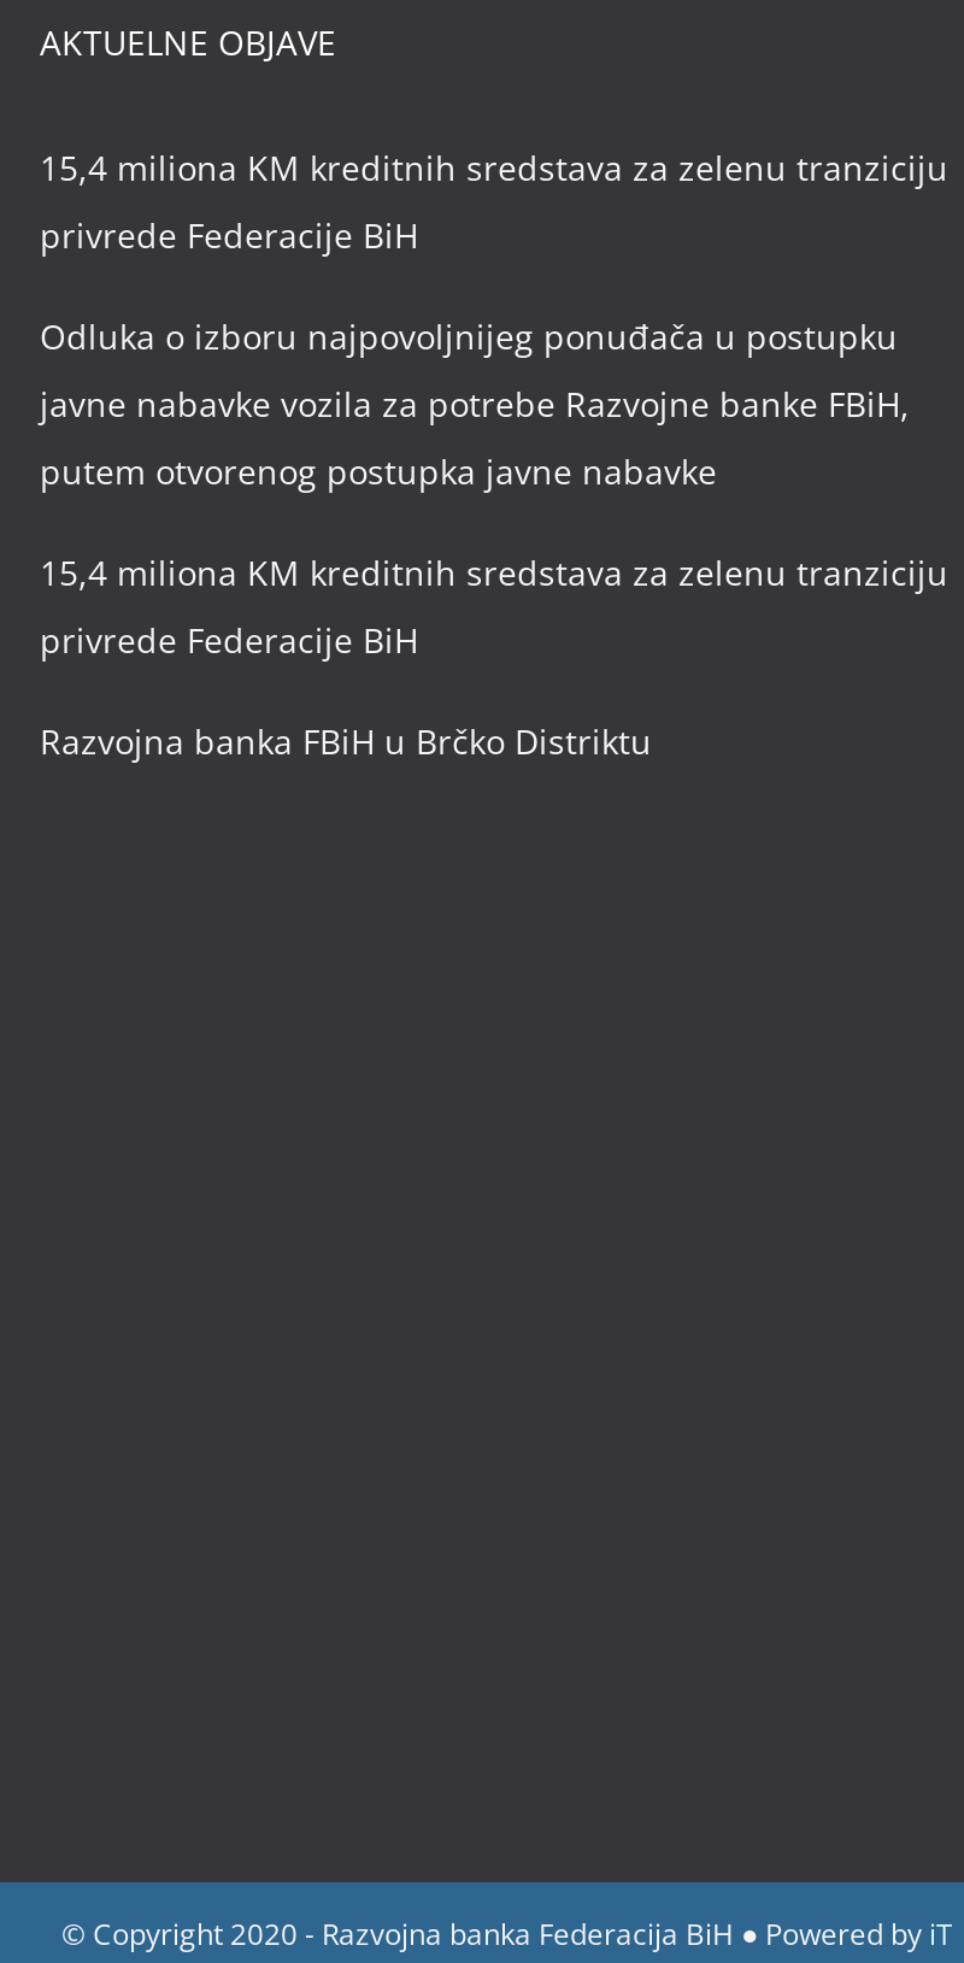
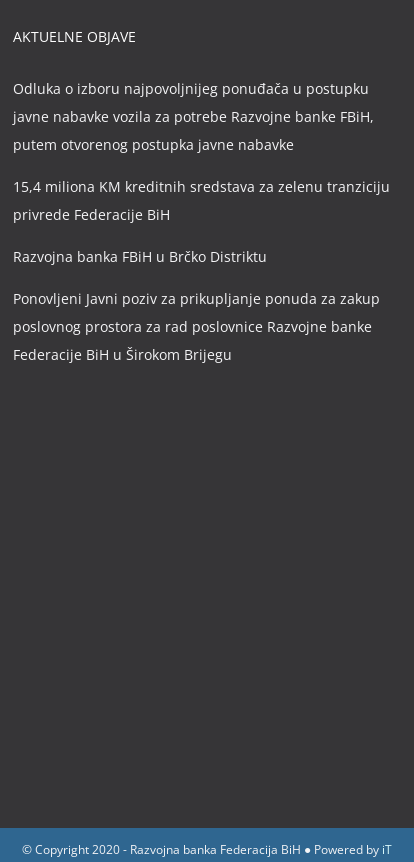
[40,143,948,257] 15,4 miliona KM kreditnih sredstava za zelenu tranziciju | privrede Federacije BiH -> none
moved [40,312,948,763] -> [13,79,390,266]: Odluka o izboru najpovoljnijeg ponuđača u postupku | javne nabavke vozila za potrebe Razvojne banke FBiH, | putem otvorenog postupka javne nabavke | 15,4 miliona KM kreditnih sredstava za zelenu tranziciju | privrede Federacije BiH | Razvojna banka FBiH u Brčko Distriktu
none -> [13,289,380,364] Ponovljeni Javni poziv za prikupljanje ponuda za zakup | poslovnog prostora za rad poslovnice Razvojne banke | Federacije BiH u Širokom Brijegu

